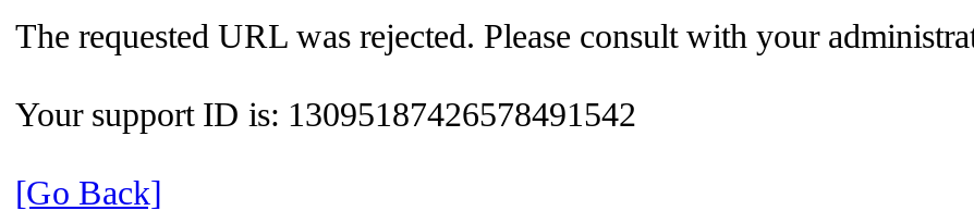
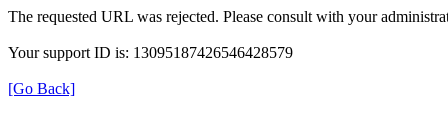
[15,96,636,133] Your support ID is: 13095187426578491542 -> [8,44,293,61] Your support ID is: 13095187426546428579

